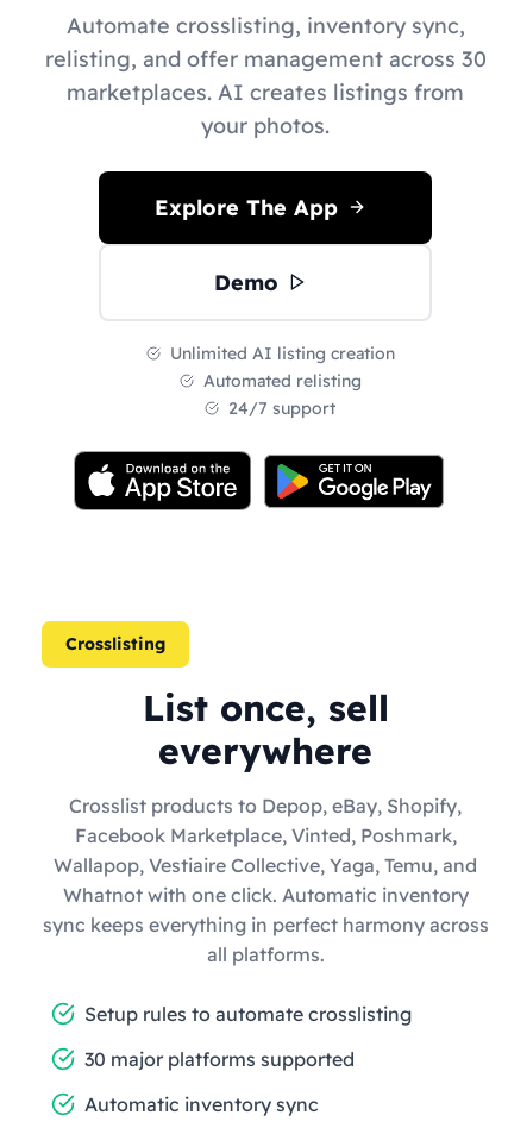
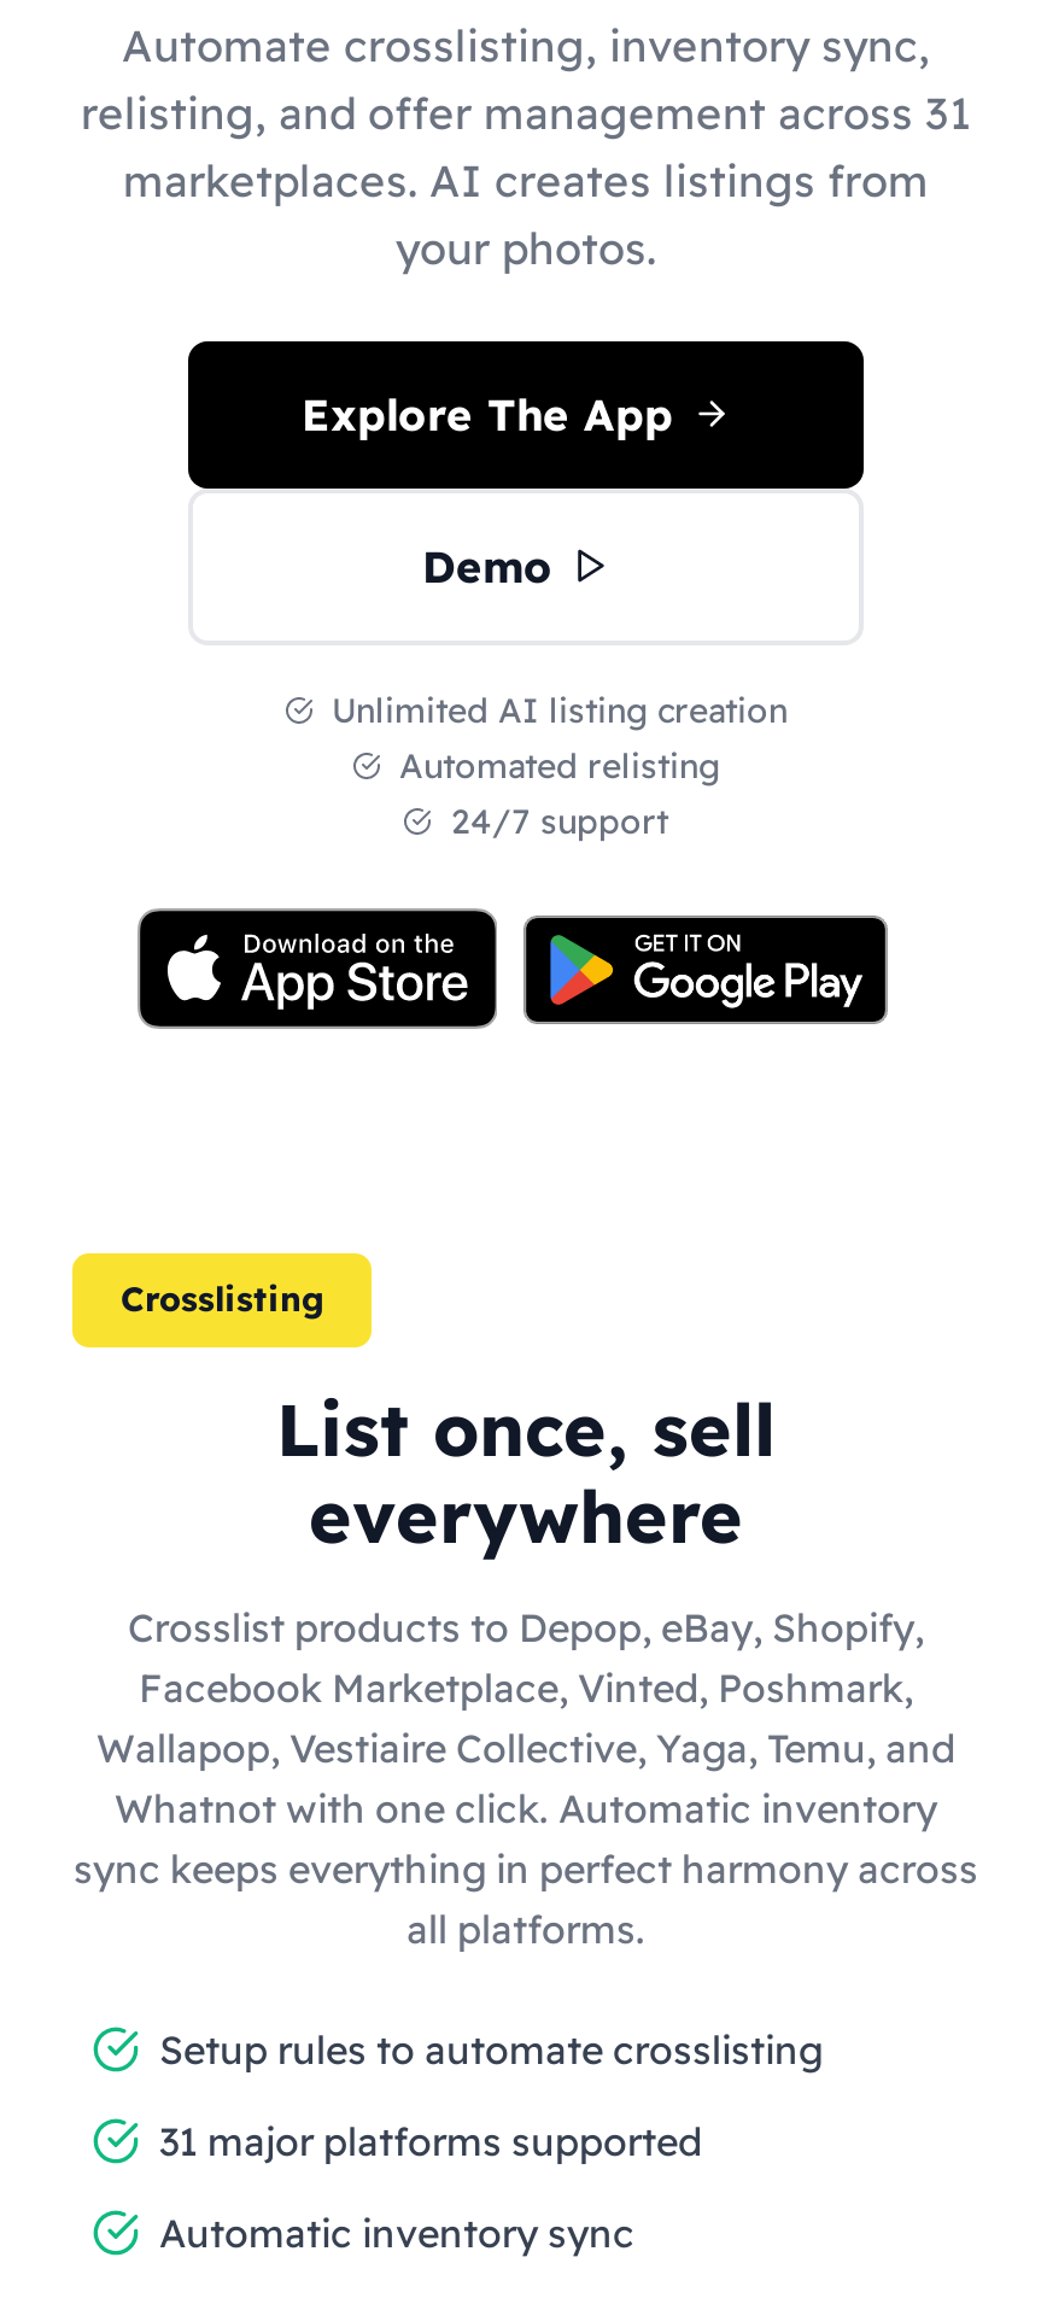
[45,45,486,72] relisting, and offer management across 30 -> [81,84,971,140] relisting, and offer management across 31
[84,1047,355,1070] 30 major platforms supported -> [159,2116,702,2164] 31 major platforms supported

